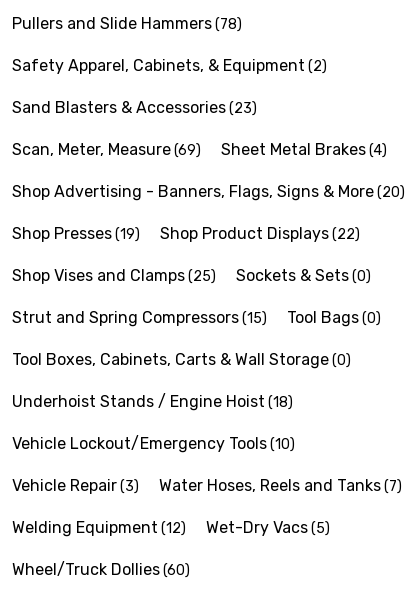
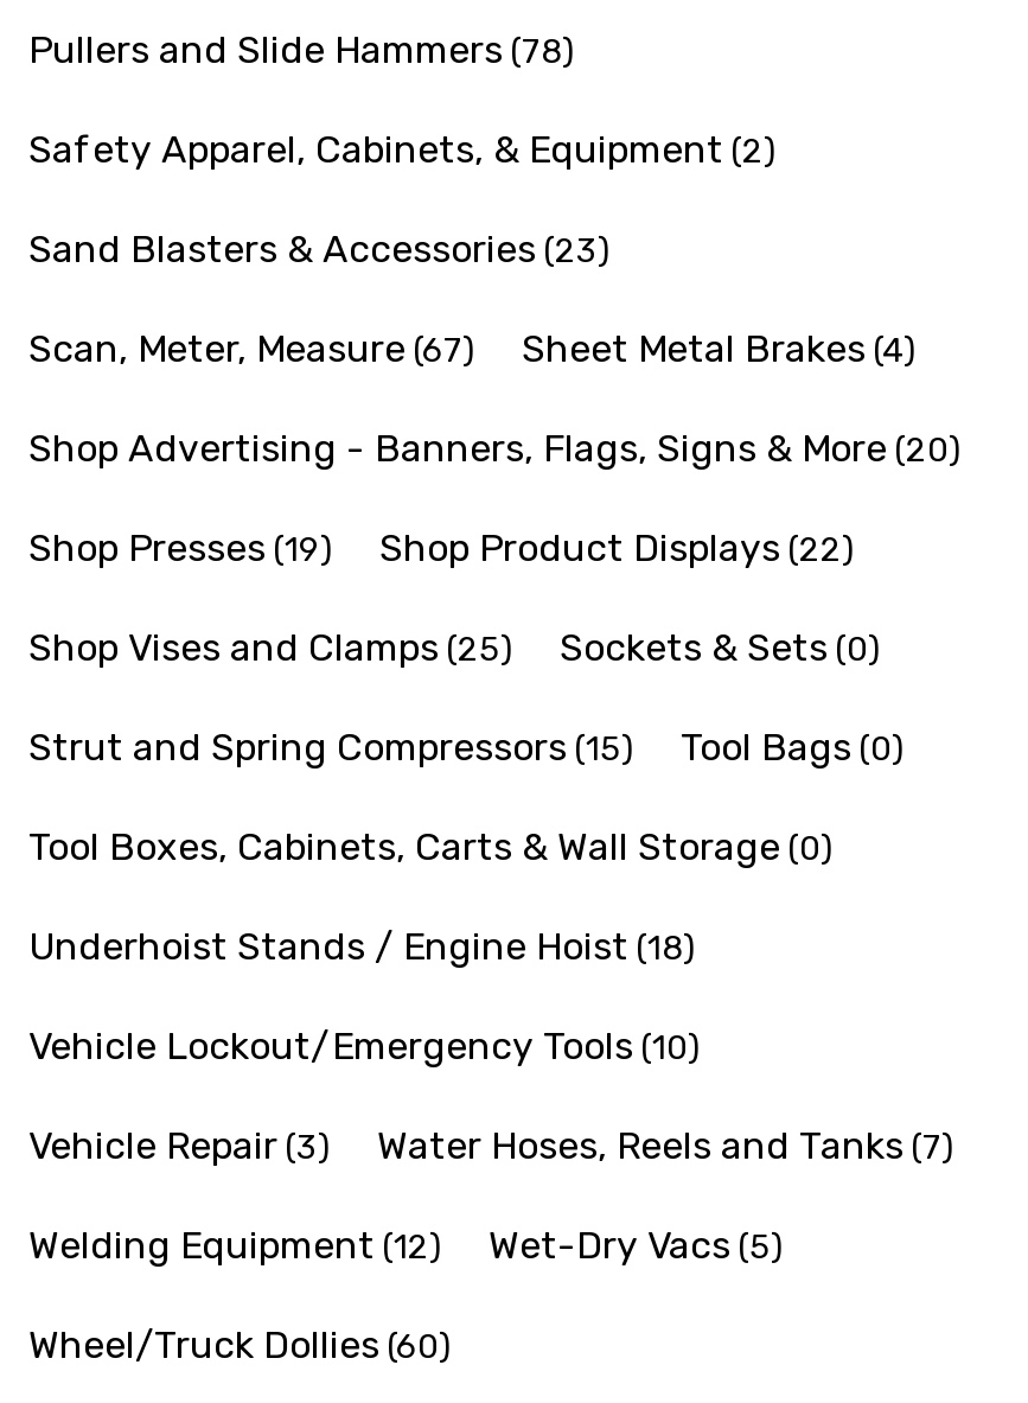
[12,140,201,159] Scan, Meter, Measure (69) -> [28,326,474,371] Scan, Meter, Measure (67)

